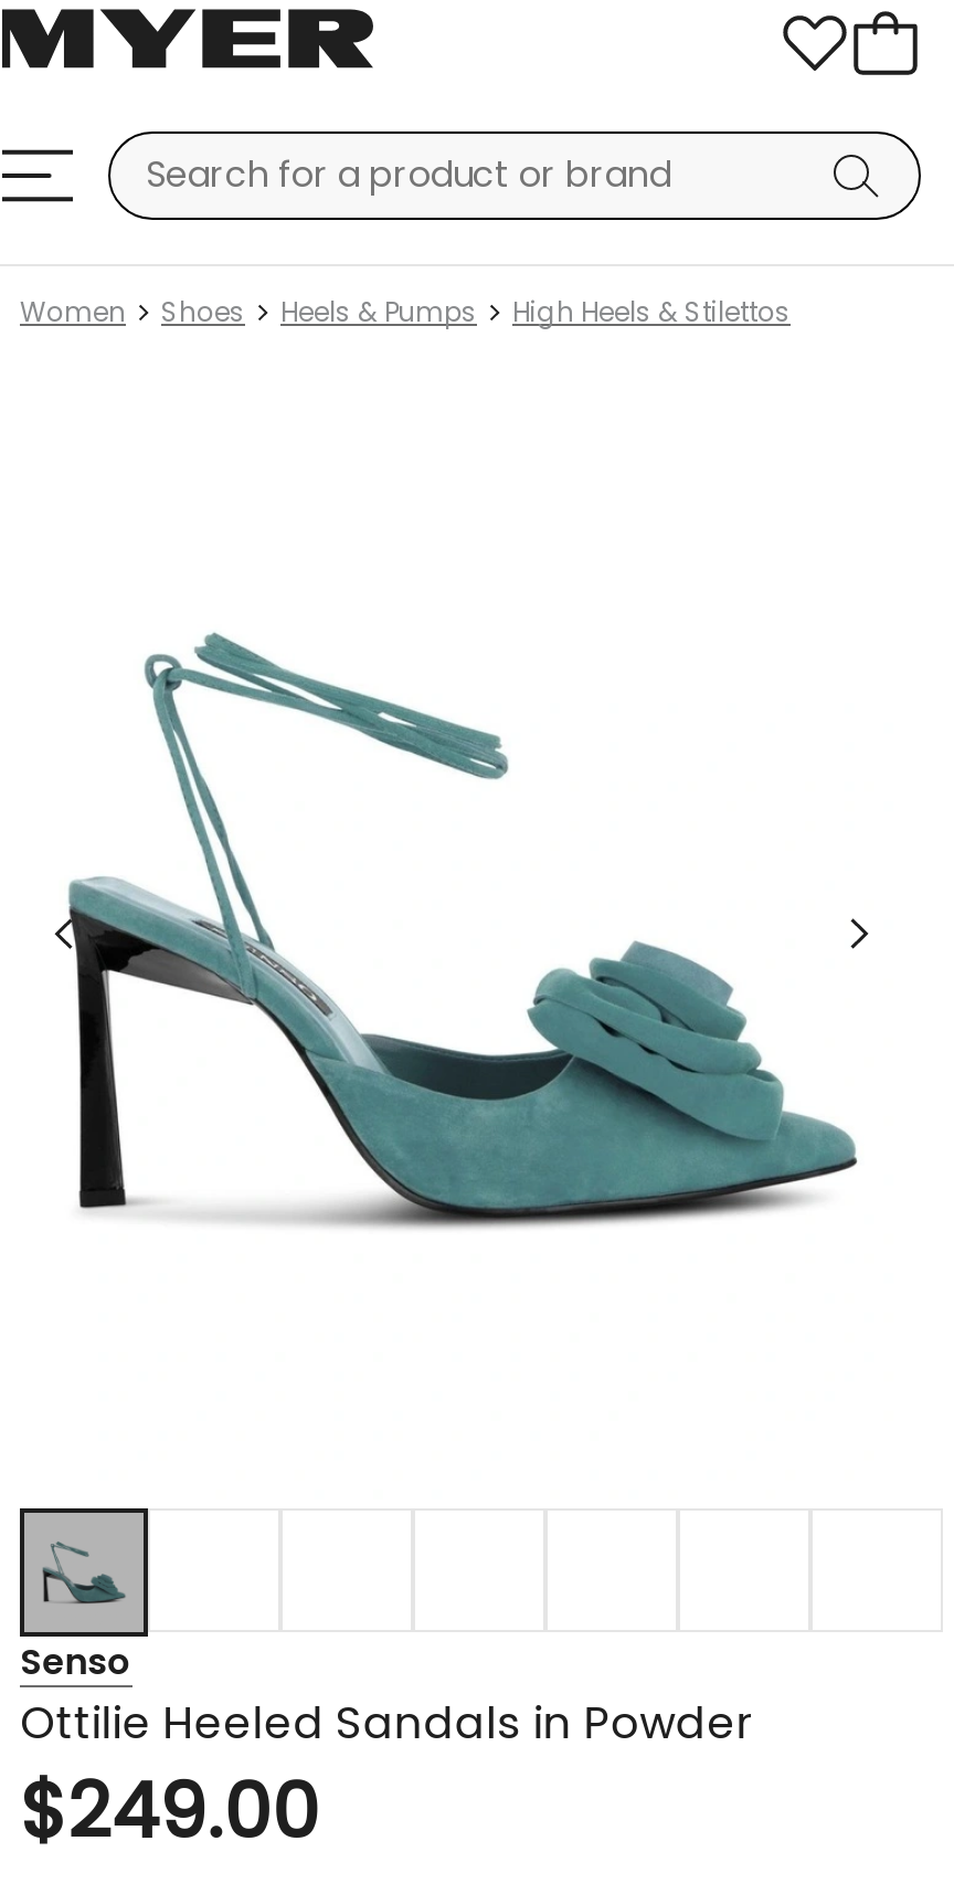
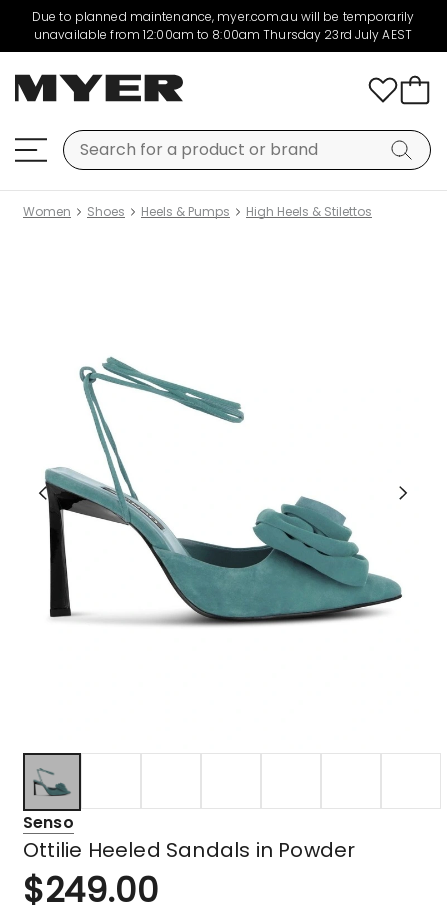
none -> [32,8,414,43] Due to planned maintenance, myer.com.au will be temporarily | unavailable from 12:00am to 8:00am Thursday 23rd July AEST

